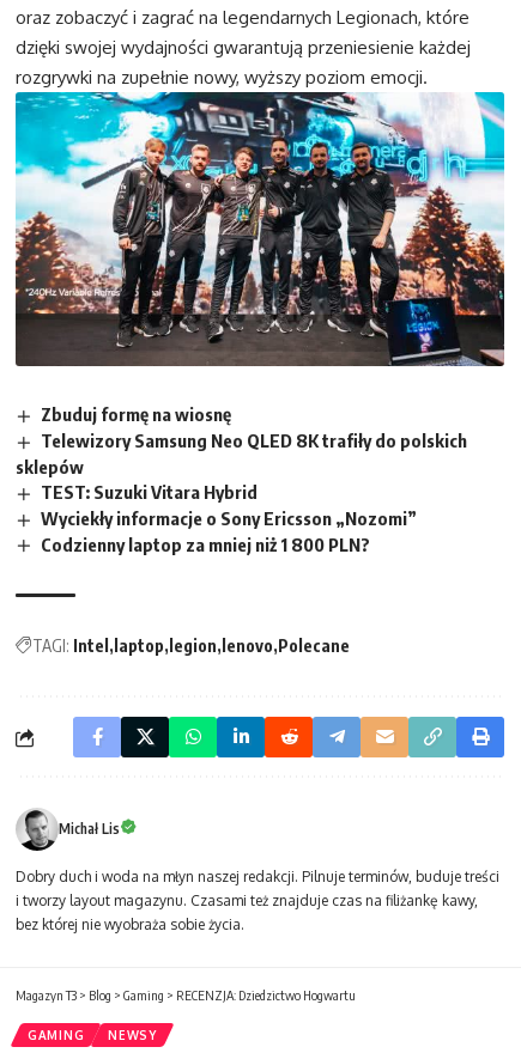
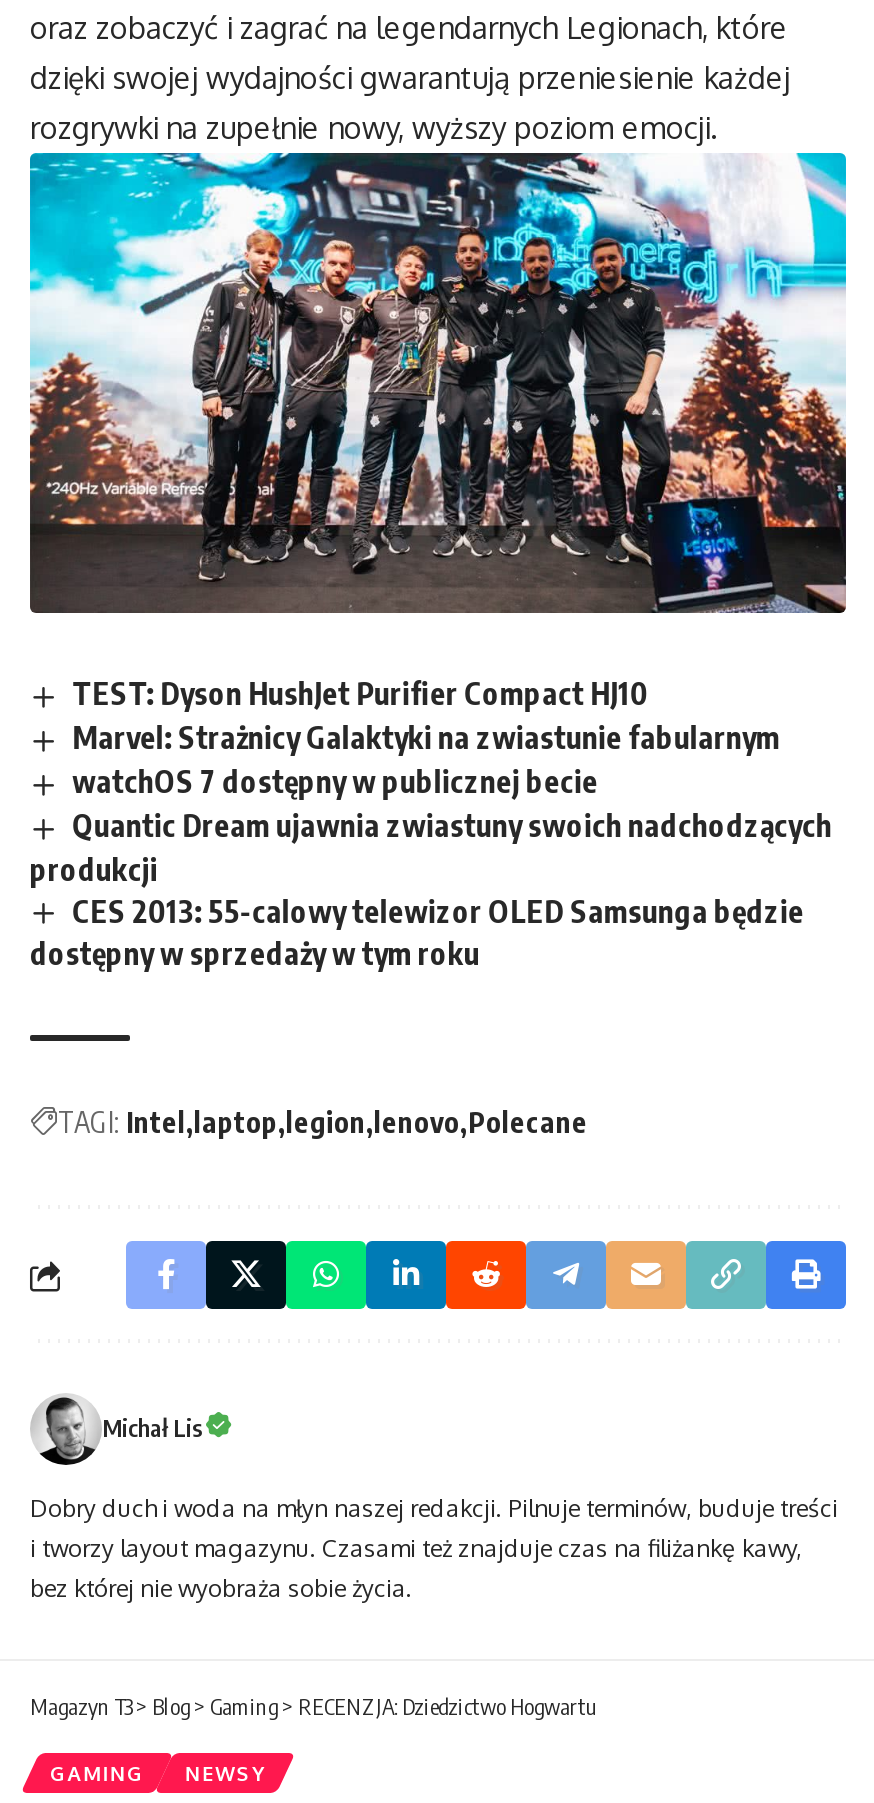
[16,403,467,555] Zbuduj formę na wiosnę | Telewizory Samsung Neo QLED 8K trafiły do polskich | sklepów | TEST: Suzuki Vitara Hybrid | Wyciekły informacje o Sony Ericsson „Nozomi” | Codzienny laptop za mniej niż 1 800 PLN? -> [30,675,832,972] TEST: Dyson HushJet Purifier Compact HJ10 | Marvel: Strażnicy Galaktyki na zwiastunie fabularnym | watchOS 7 dostępny w publicznej becie | Quantic Dream ujawnia zwiastuny swoich nadchodzących | produkcji | CES 2013: 55-calowy telewizor OLED Samsunga będzie | dostępny w sprzedaży w tym roku

